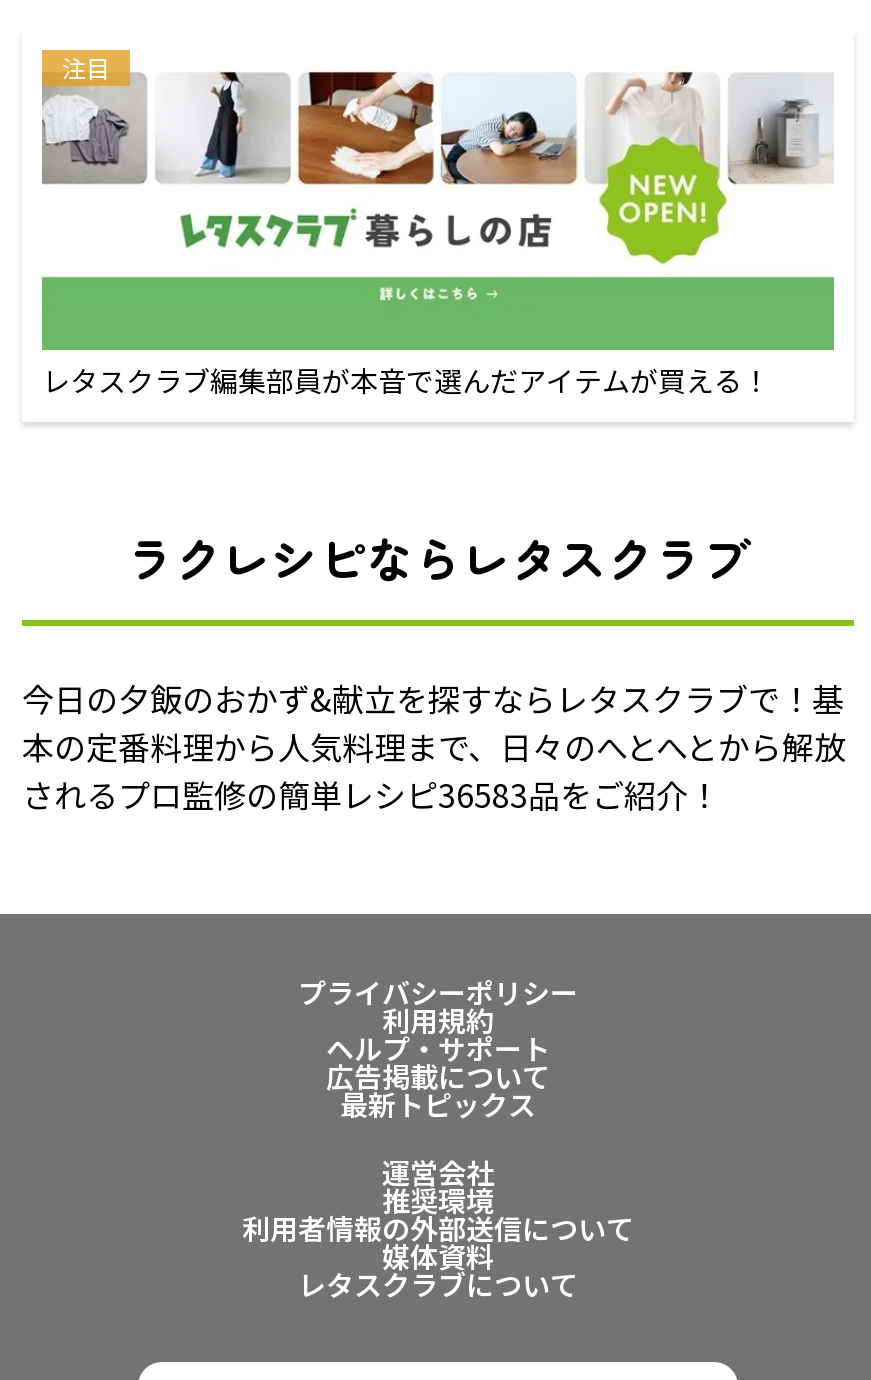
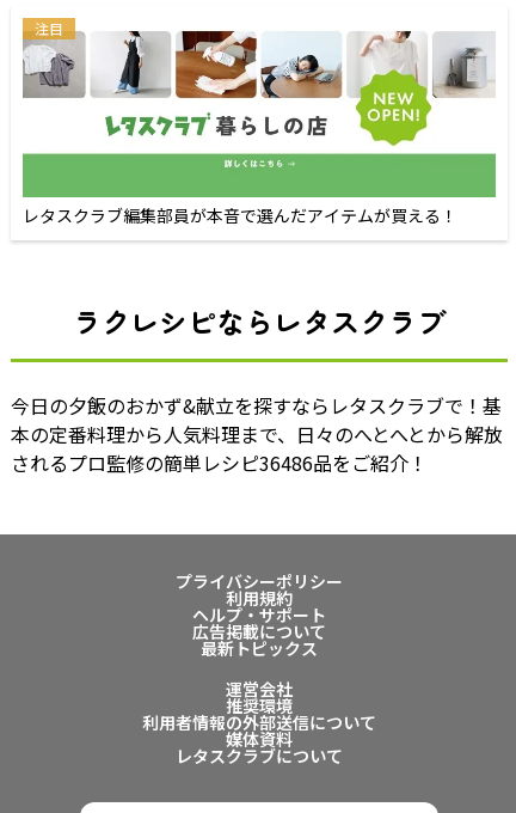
[22,770,720,818] されるプロ監修の簡単レシピ36583品をご紹介！ -> [11,449,428,477] されるプロ監修の簡単レシピ36486品をご紹介！

